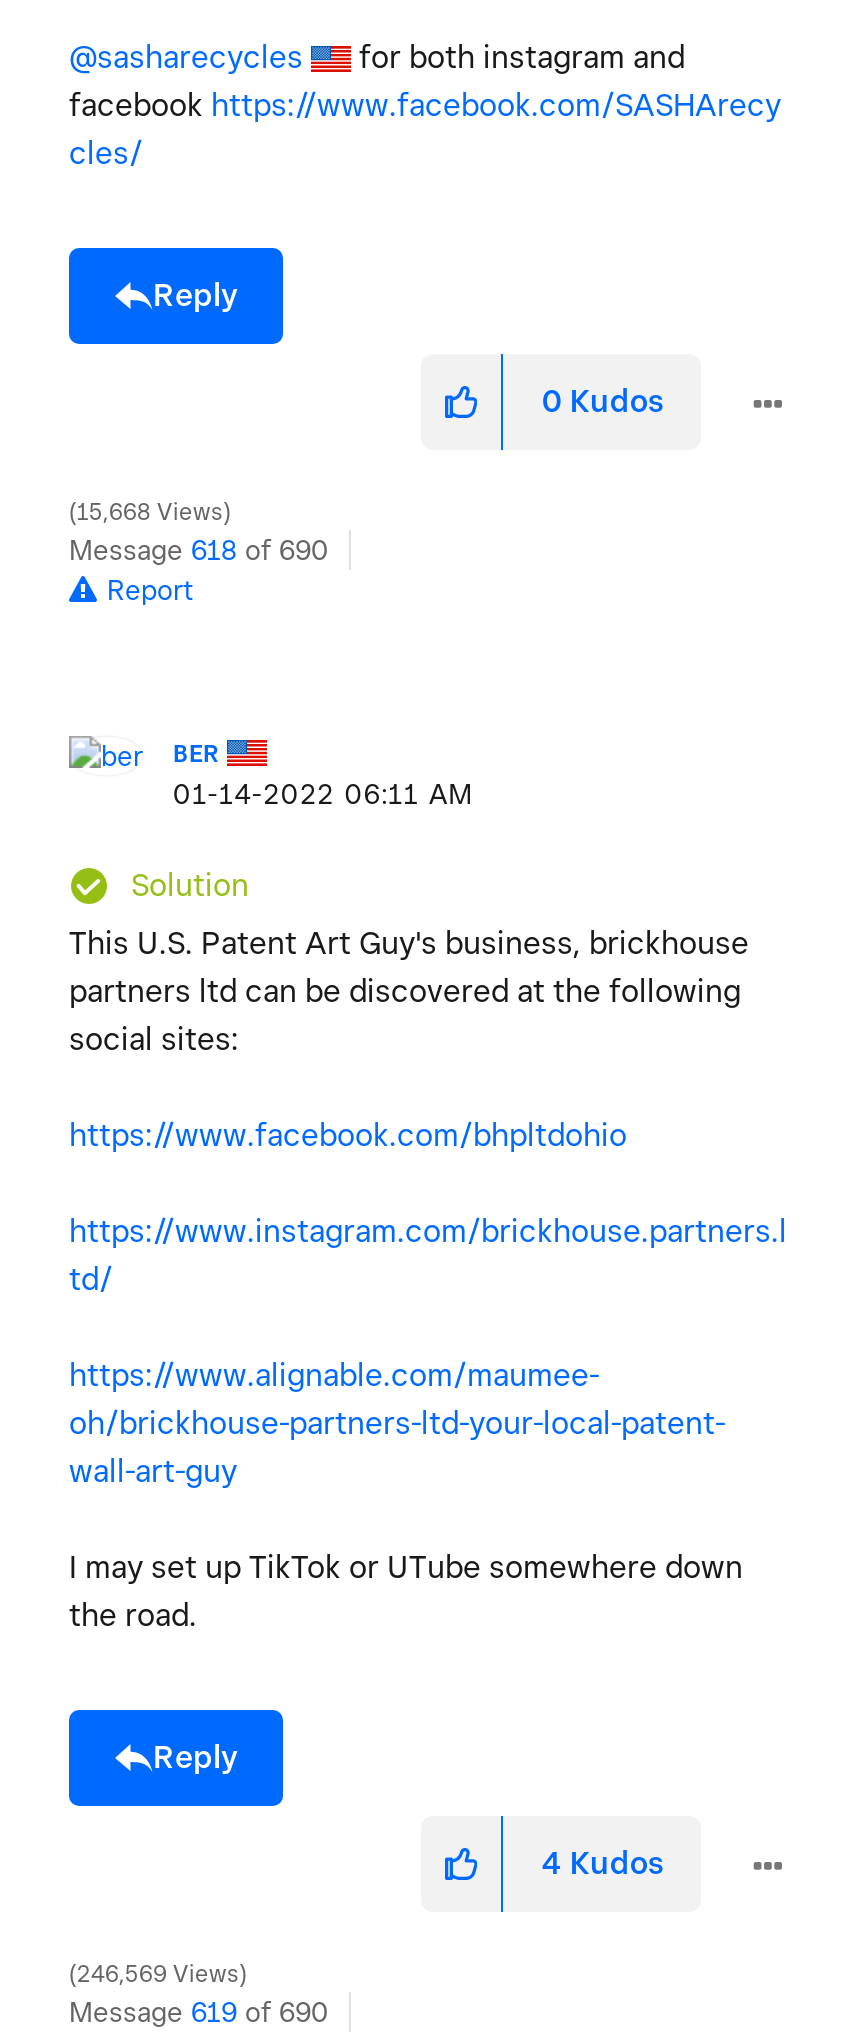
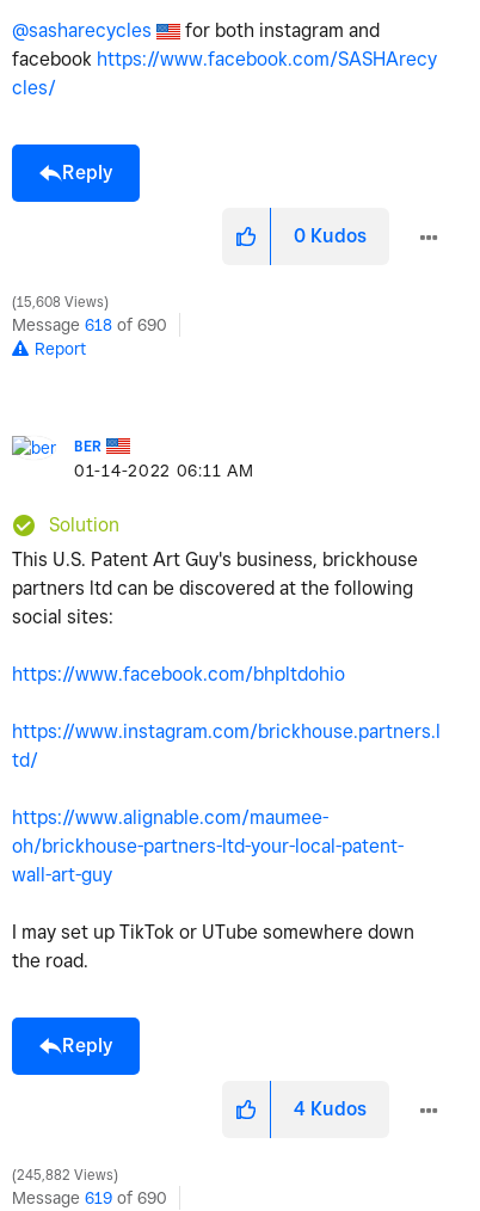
[71,499,229,527] 15,668 Views -> [13,294,107,311] 15,608 Views
[71,1961,245,1989] 246,569 Views -> [13,1167,117,1184] 245,882 Views

